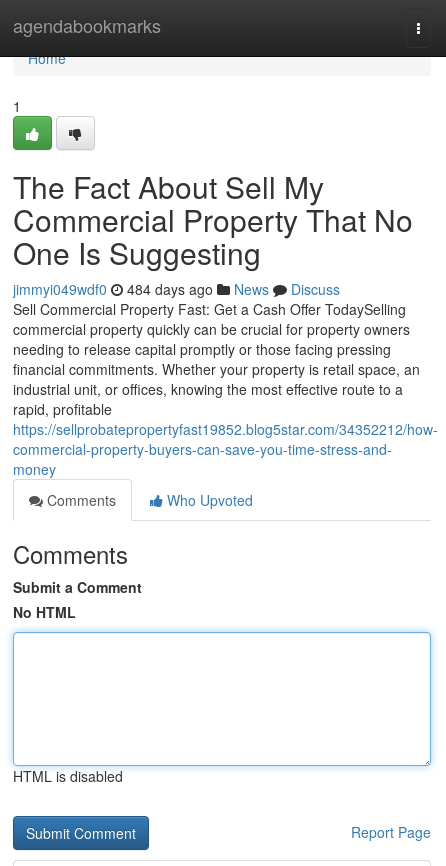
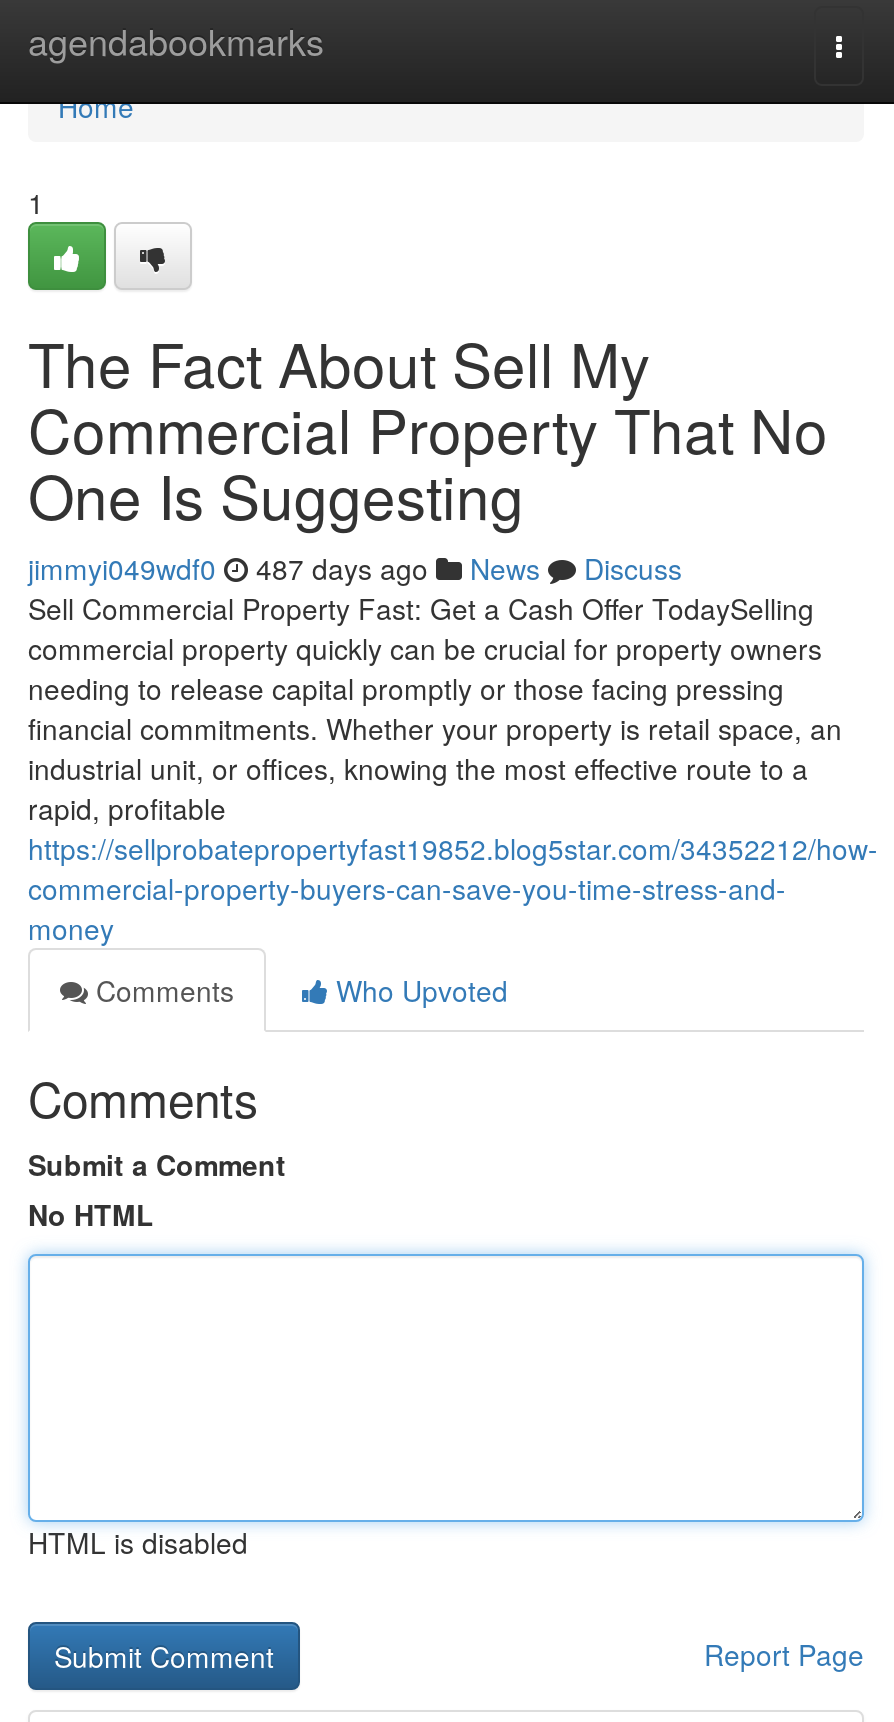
[13,279,340,299] jimmyi049wdf0 484 days ago News Discuss -> [28,548,682,588] jimmyi049wdf0 487 days ago News Discuss

